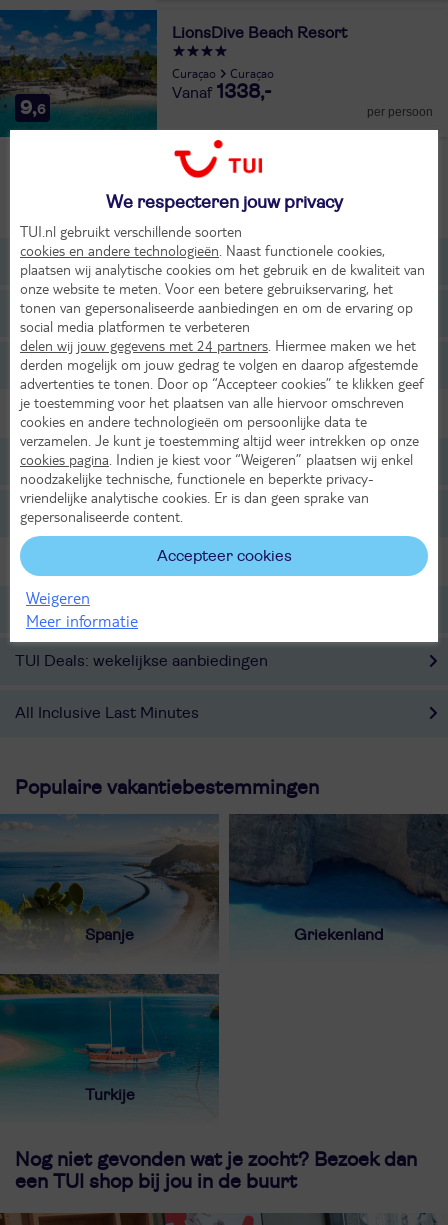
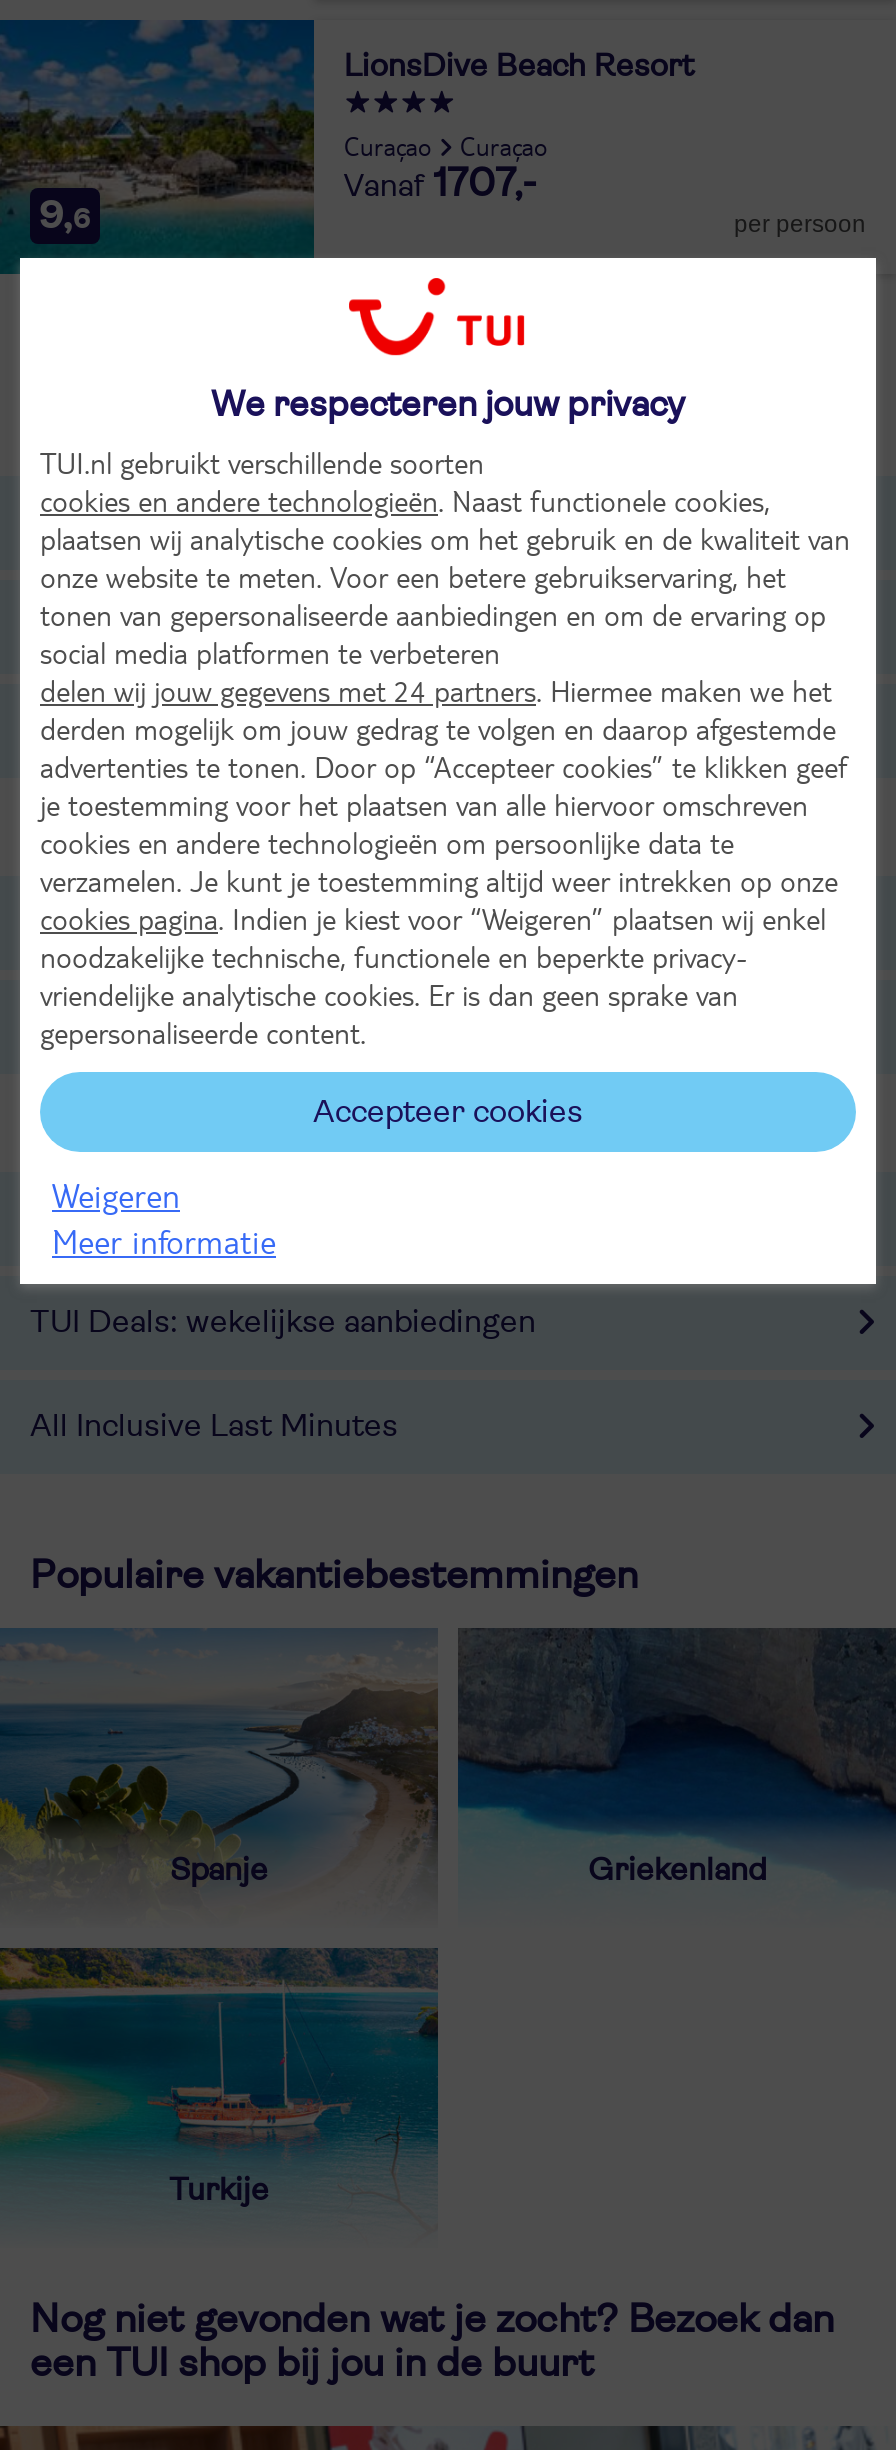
[217,82,272,102] 1338,- -> [434,163,538,203] 1707,-

